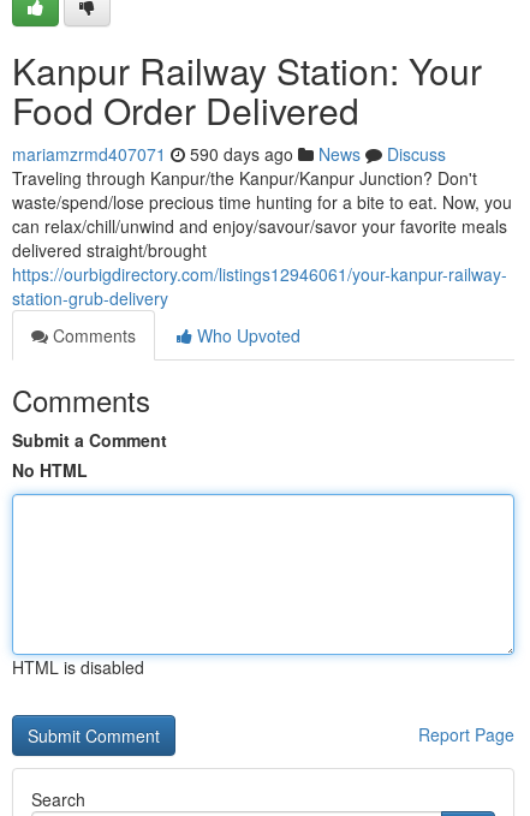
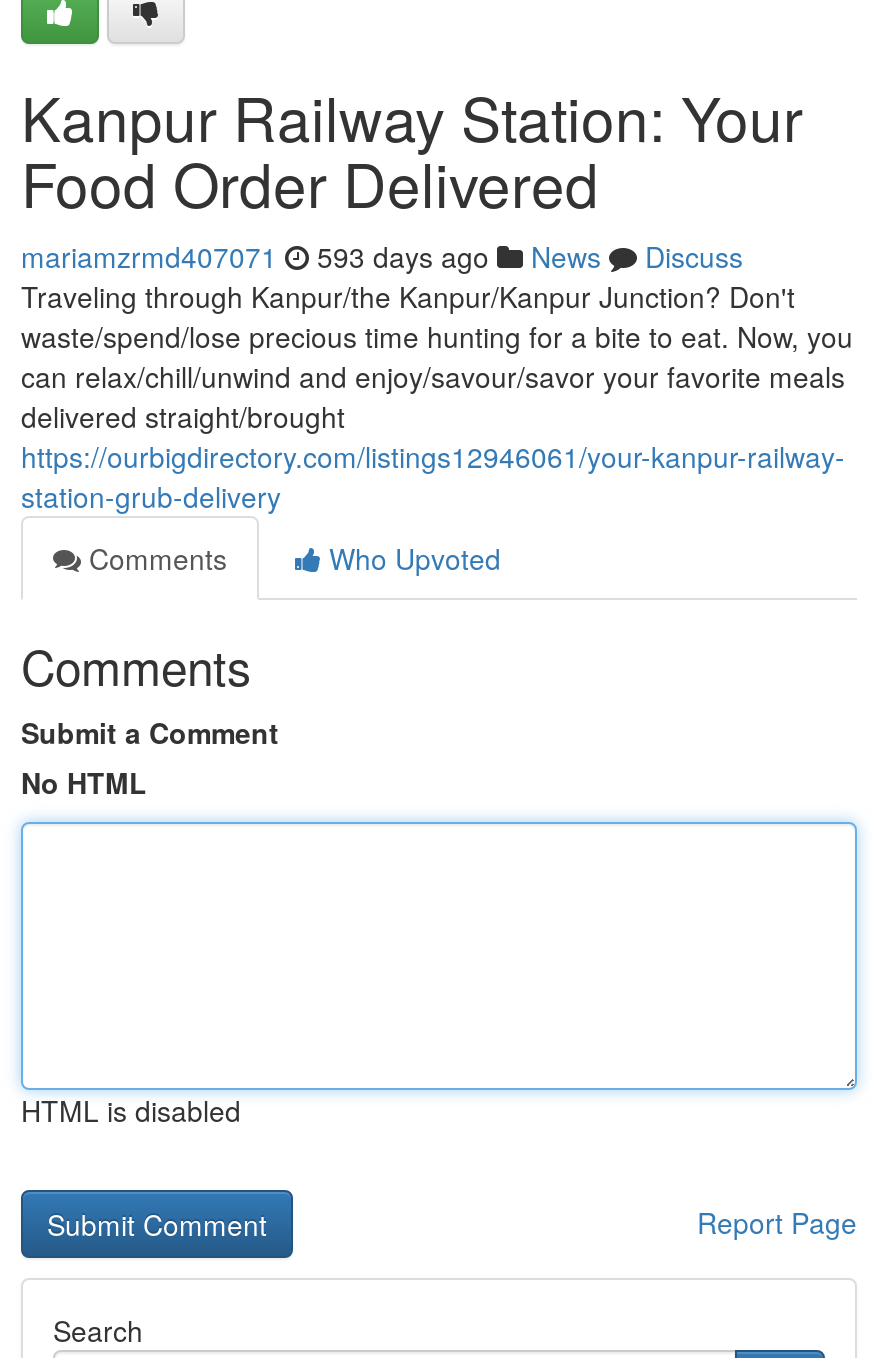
[12,142,446,166] mariamzrmd407071 590 days ago News Discuss -> [21,236,743,276] mariamzrmd407071 593 days ago News Discuss

